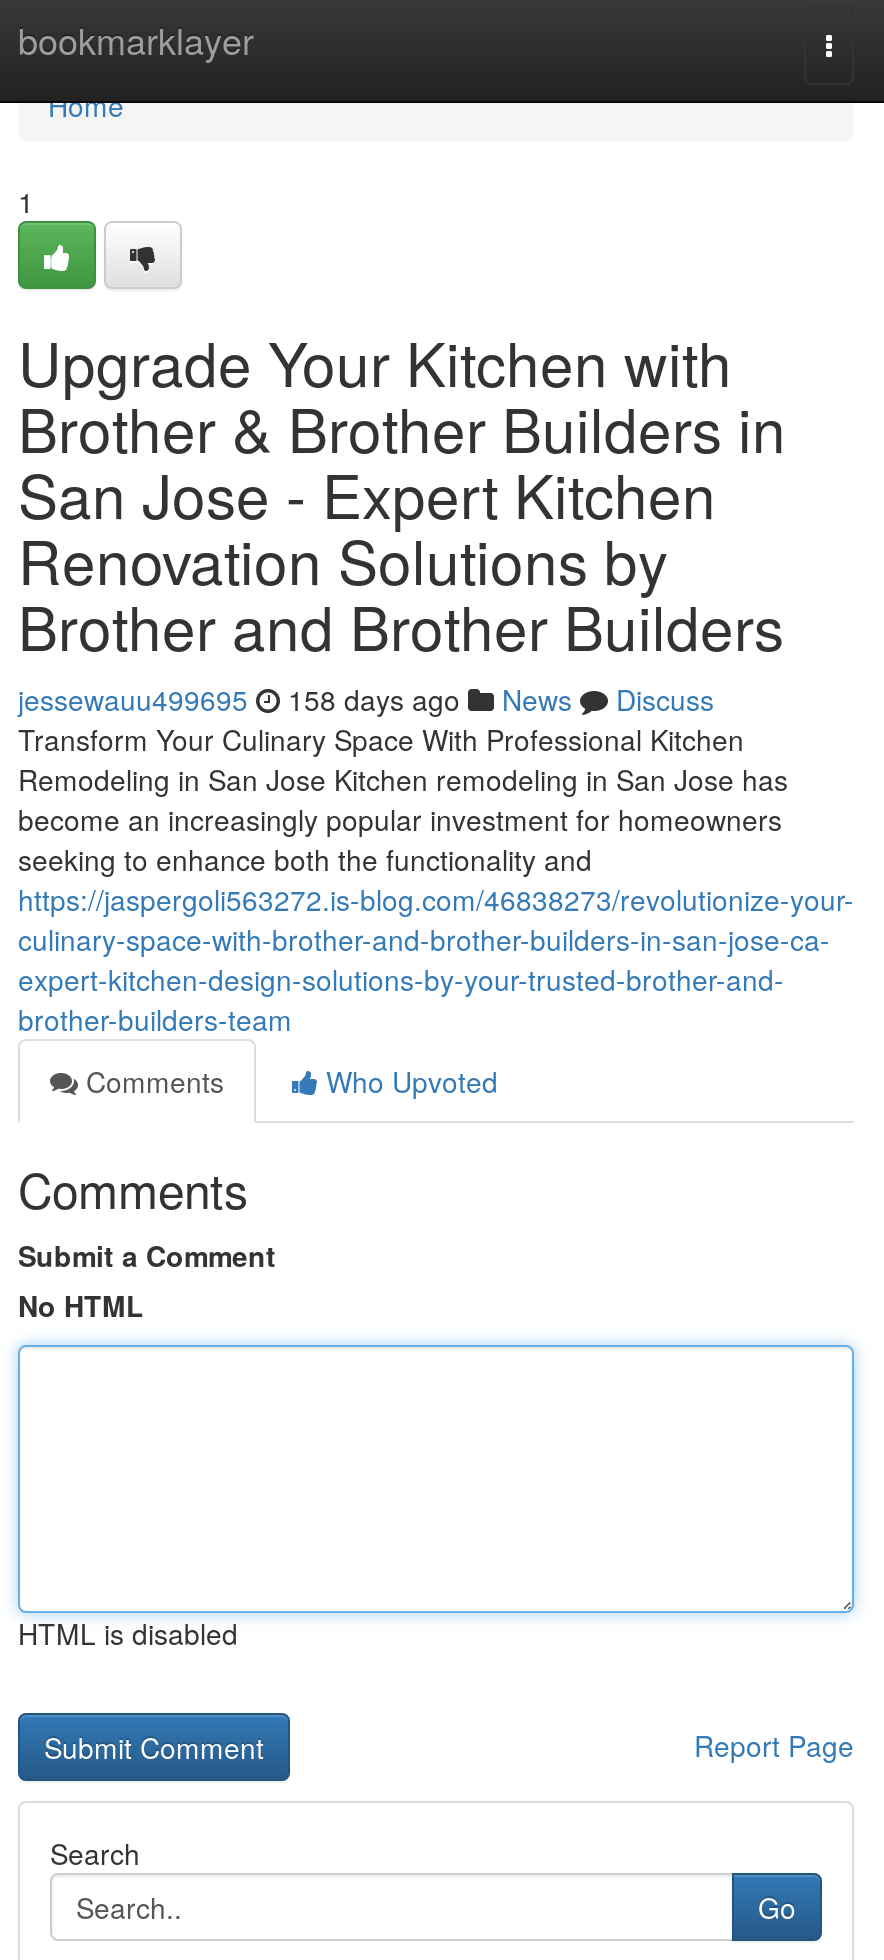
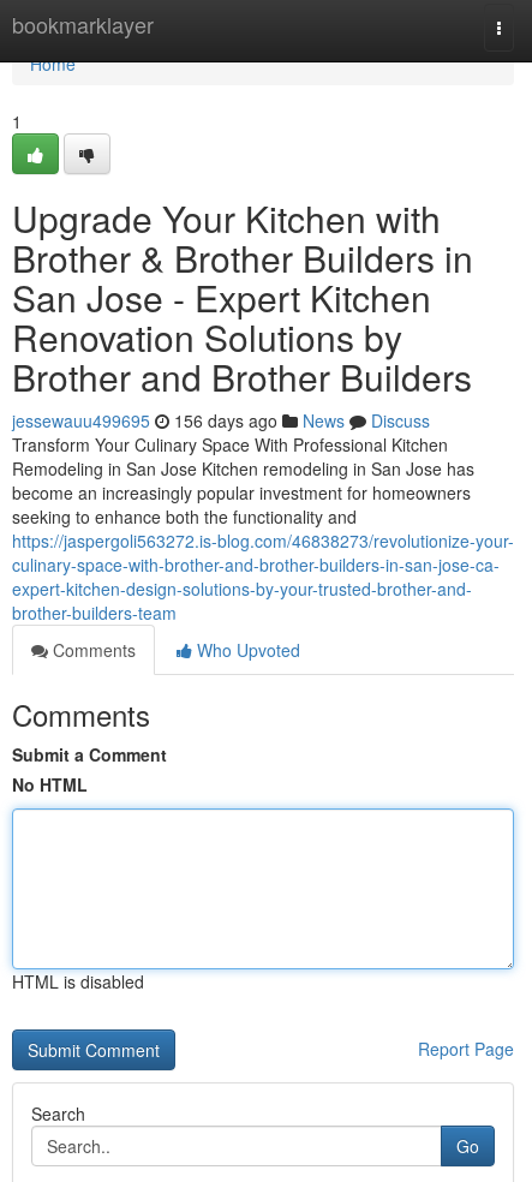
[18,679,714,719] jessewauu499695 158 days ago News Discuss -> [12,408,430,432] jessewauu499695 156 days ago News Discuss

